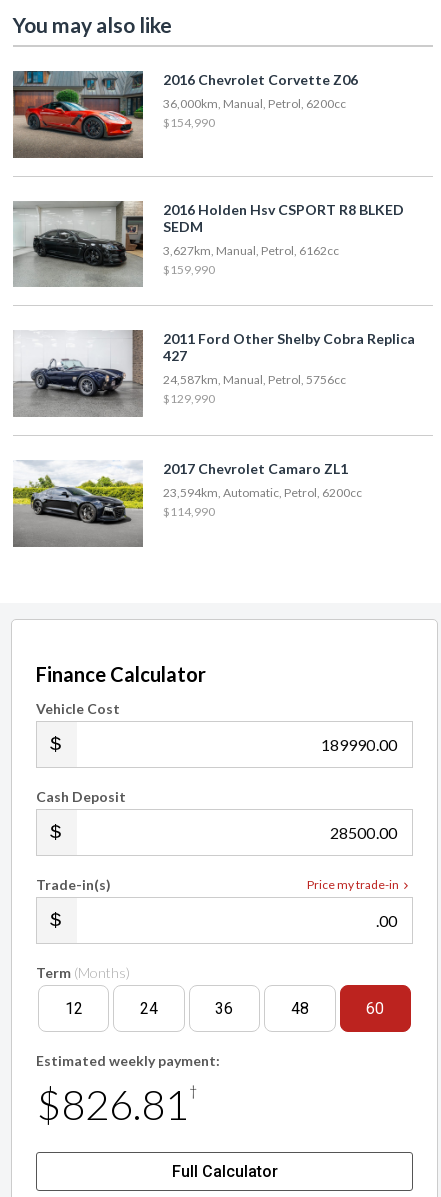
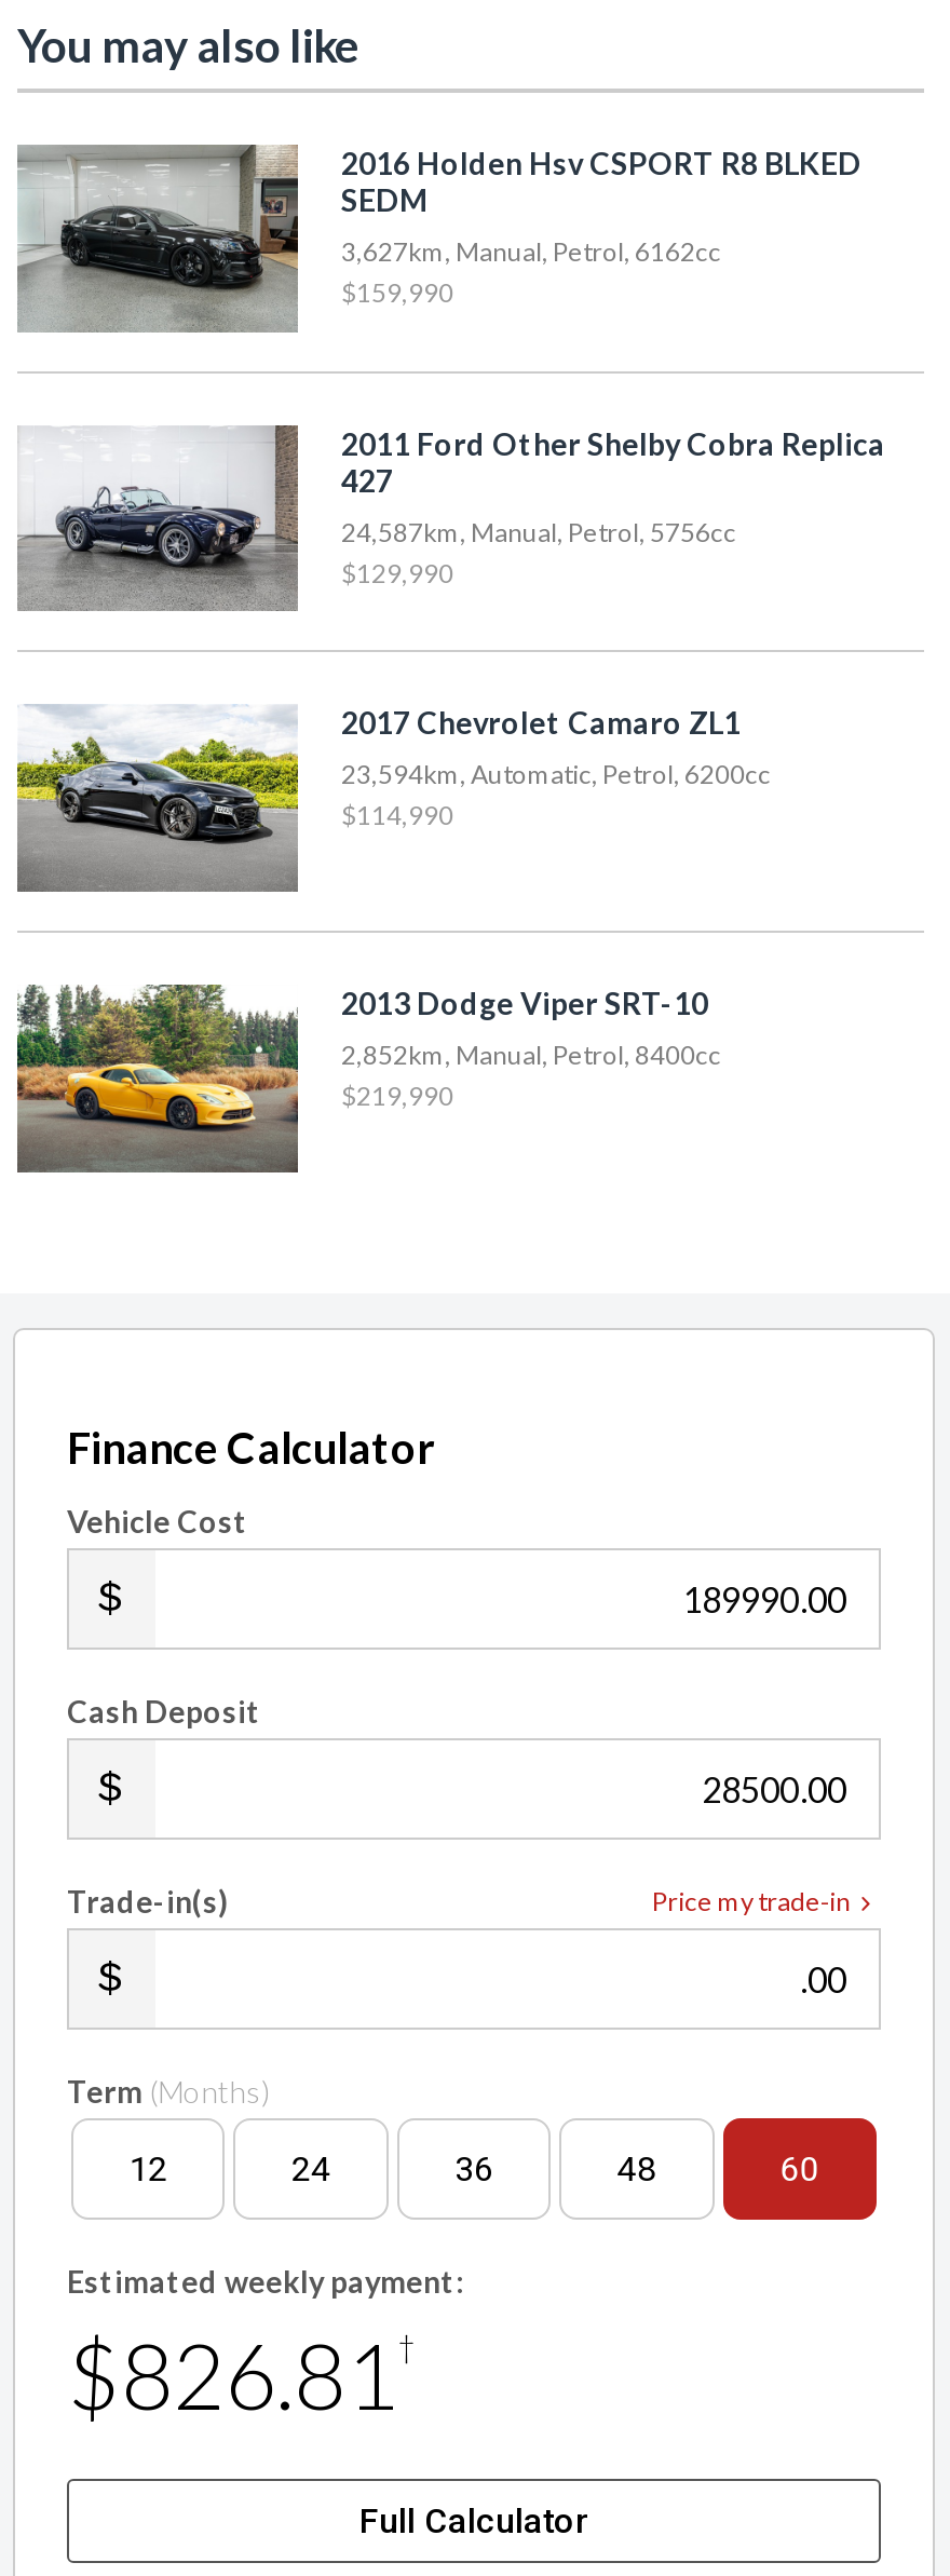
[13,71,358,158] [image] | 2016 Chevrolet Corvette Z06 | 36,000km, Manual, Petrol, 6200cc | $154,990 -> none
moved [12,200,415,519] -> [15,143,885,832]: [image] | 2016 Holden Hsv CSPORT R8 BLKED | SEDM | ... | 23,594km, Automatic, Petrol, 6200cc | $114,990
none -> [15,982,721,1170] [image] | 2013 Dodge Viper SRT-10 | 2,852km, Manual, Petrol, 8400cc | $219,990

